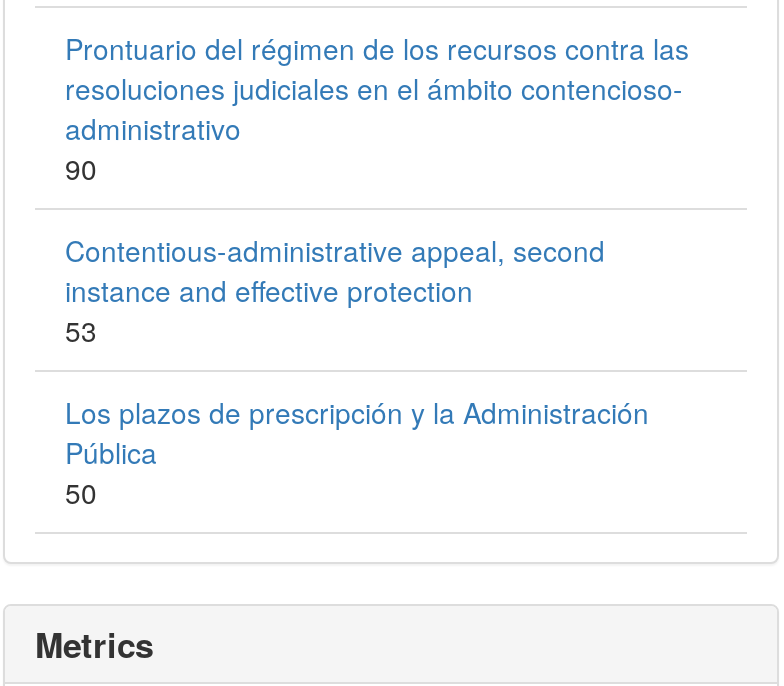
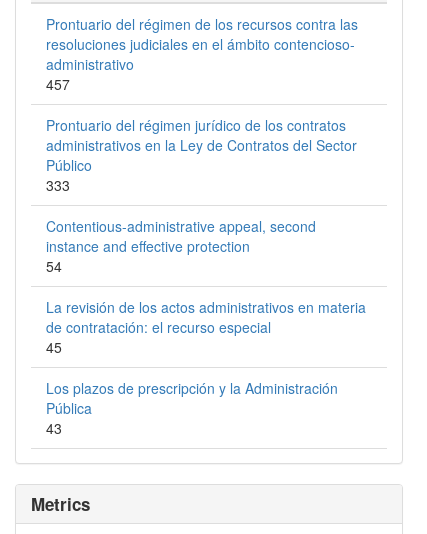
[65,149,97,189] 90 -> [46,74,357,195] 457 | Prontuario del régimen jurídico de los contratos | administrativos en la Ley de Contratos del Sector | Público | 333
[65,311,97,351] 53 -> [46,256,366,357] 54 | La revisión de los actos administrativos en materia | de contratación: el recurso especial | 45
[65,473,97,513] 50 -> [46,418,62,438] 43

